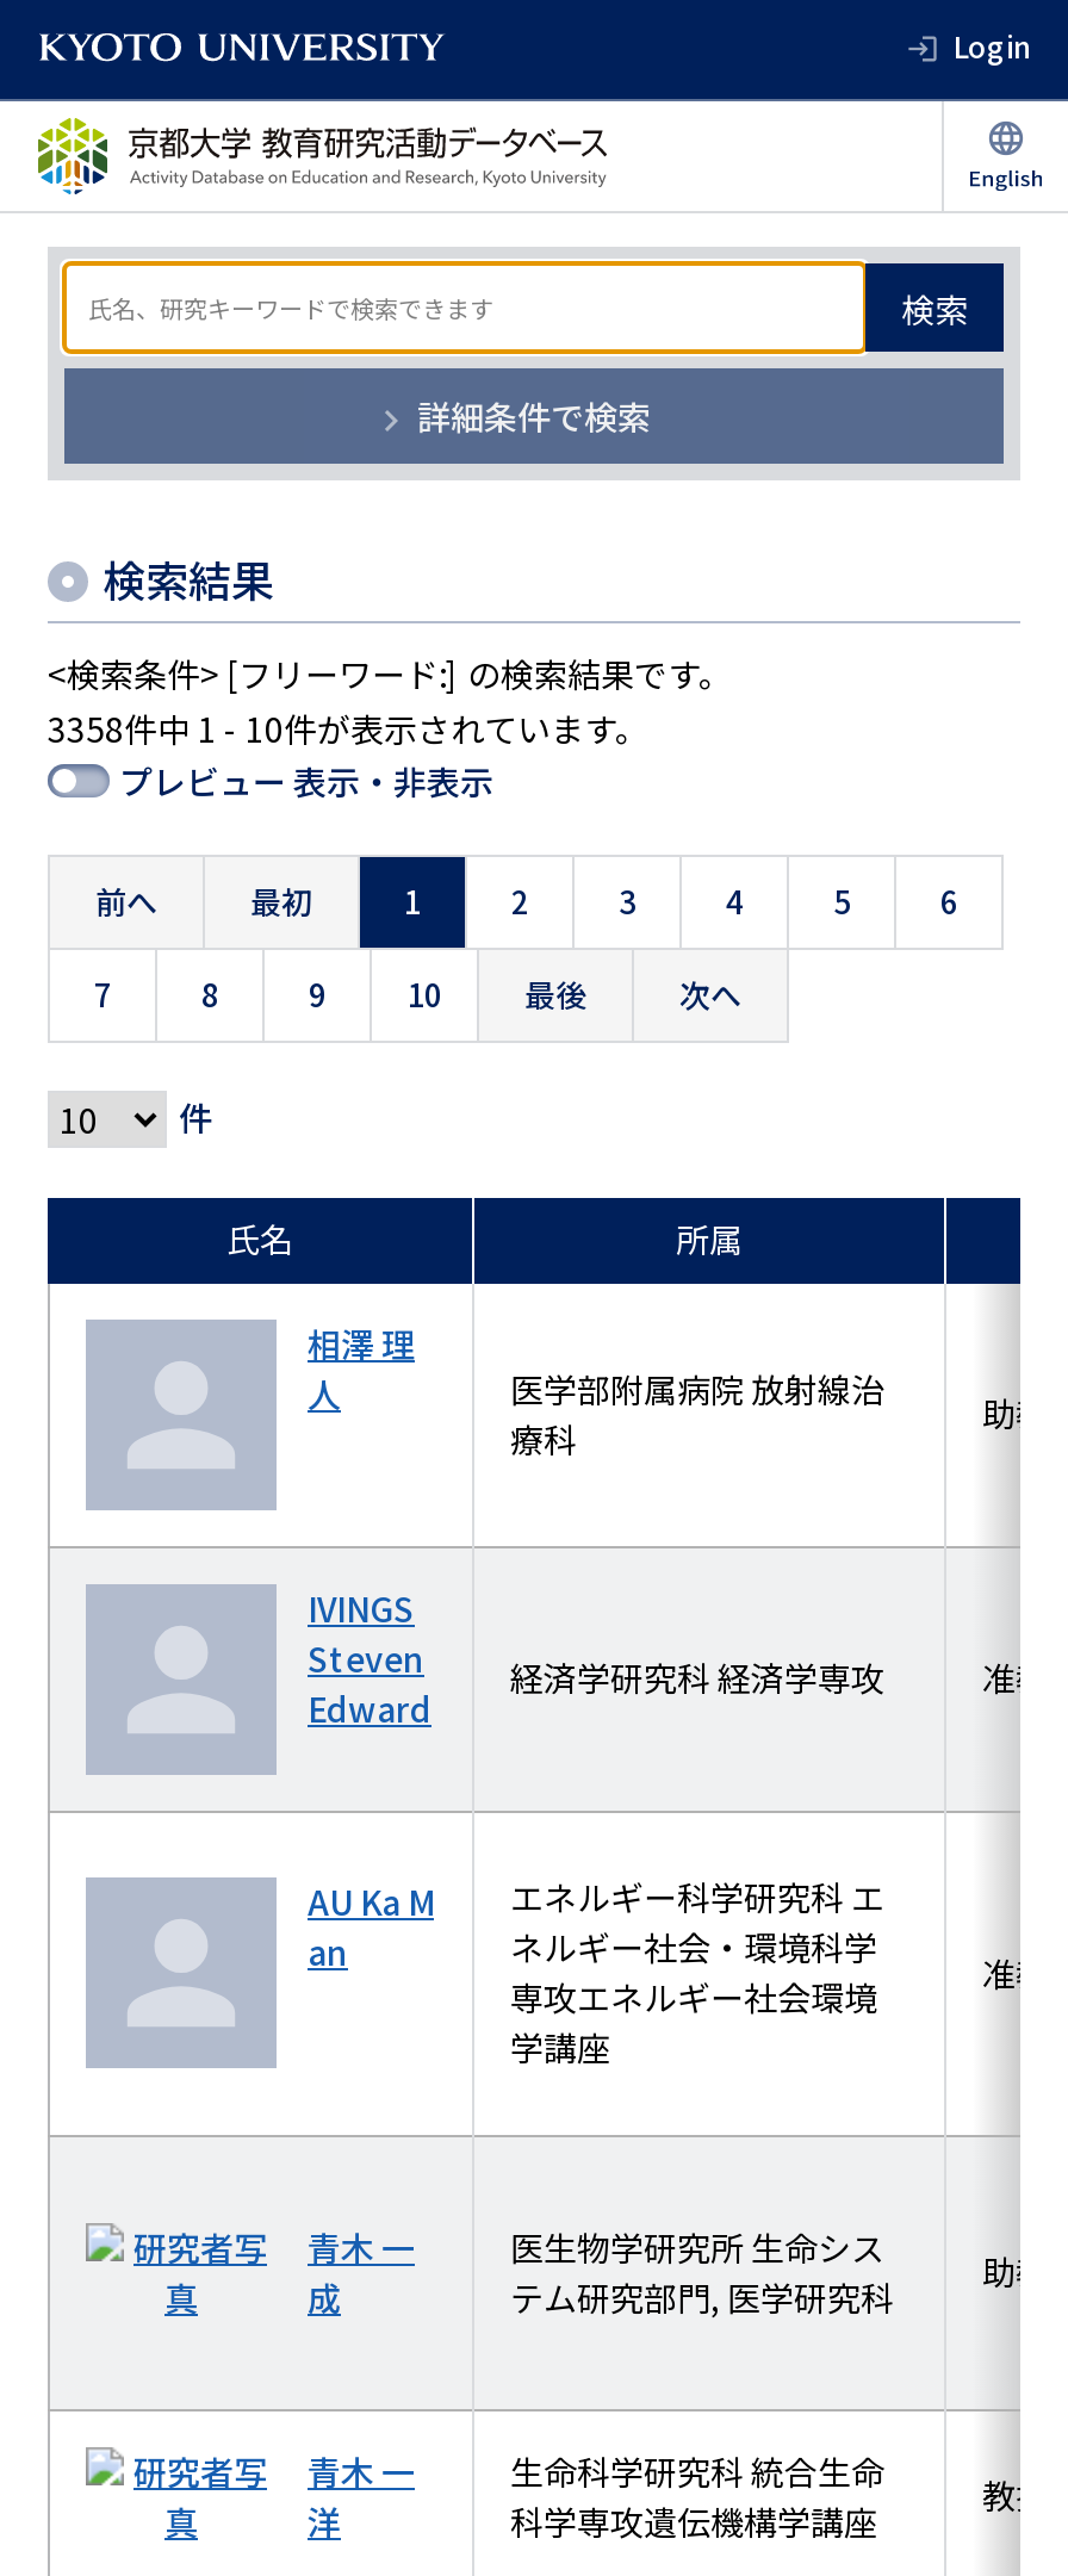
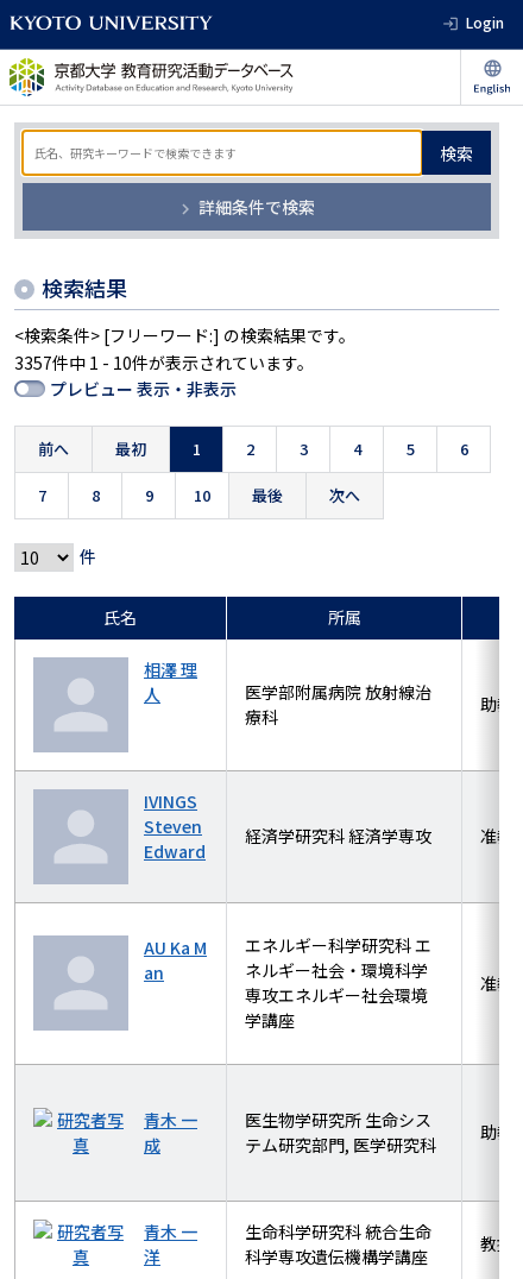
[48,704,648,752] 3358件中 1 - 10件が表示されています。 -> [14,351,314,374] 3357件中 1 - 10件が表示されています。

